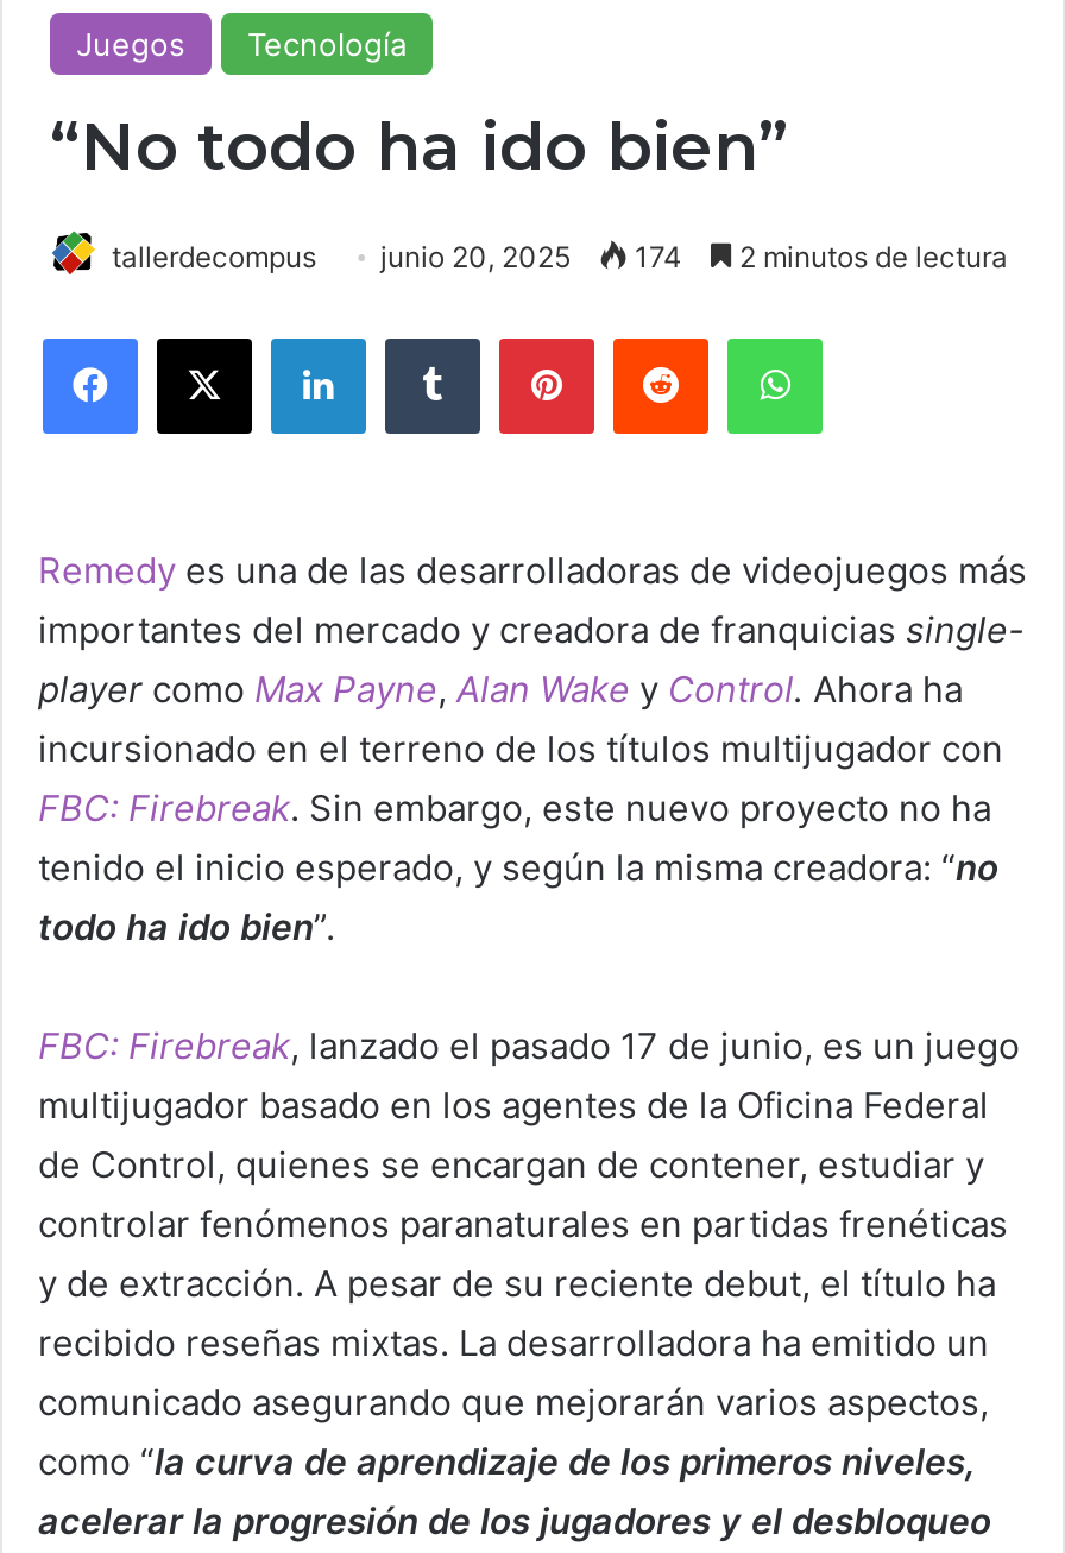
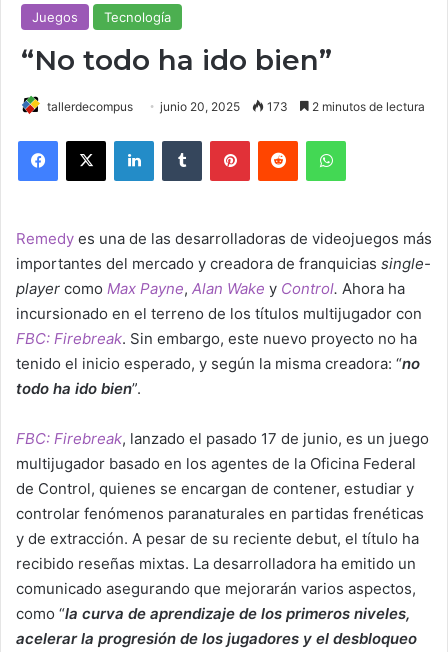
[112,239,1008,274] tallerdecompus junio 20, 2025 174 2 minutos de lectura -> [47,99,425,114] tallerdecompus junio 20, 2025 173 2 minutos de lectura

